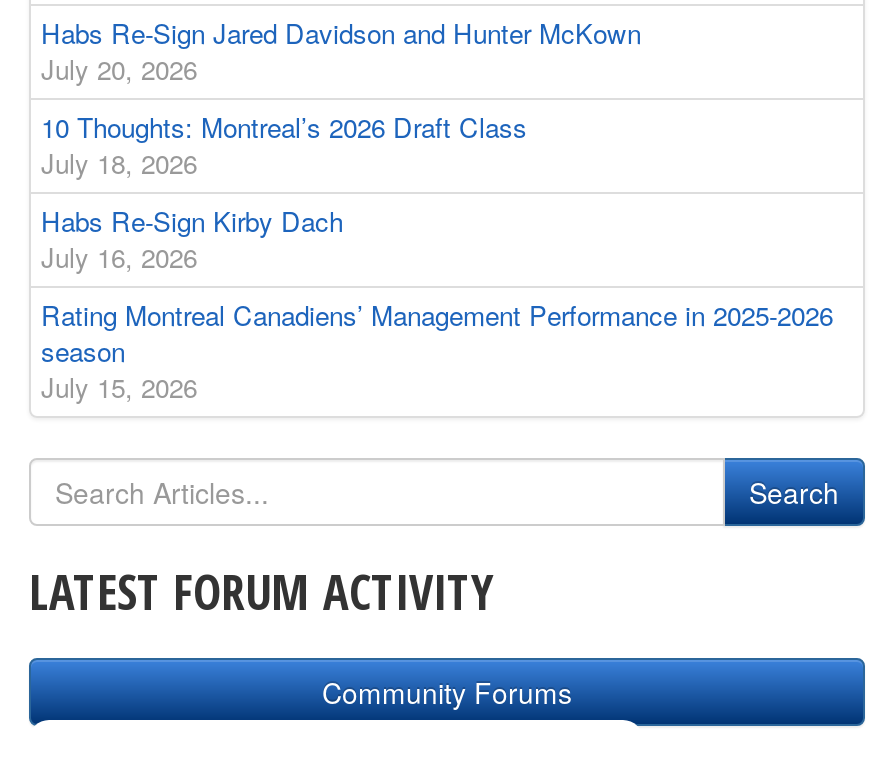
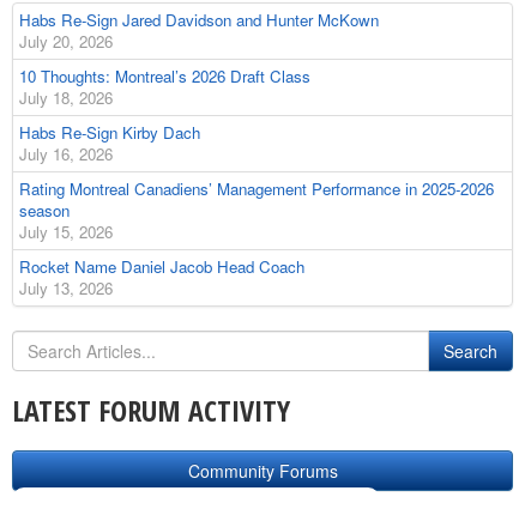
none -> [19,255,304,300] Rocket Name Daniel Jacob Head Coach | July 13, 2026

